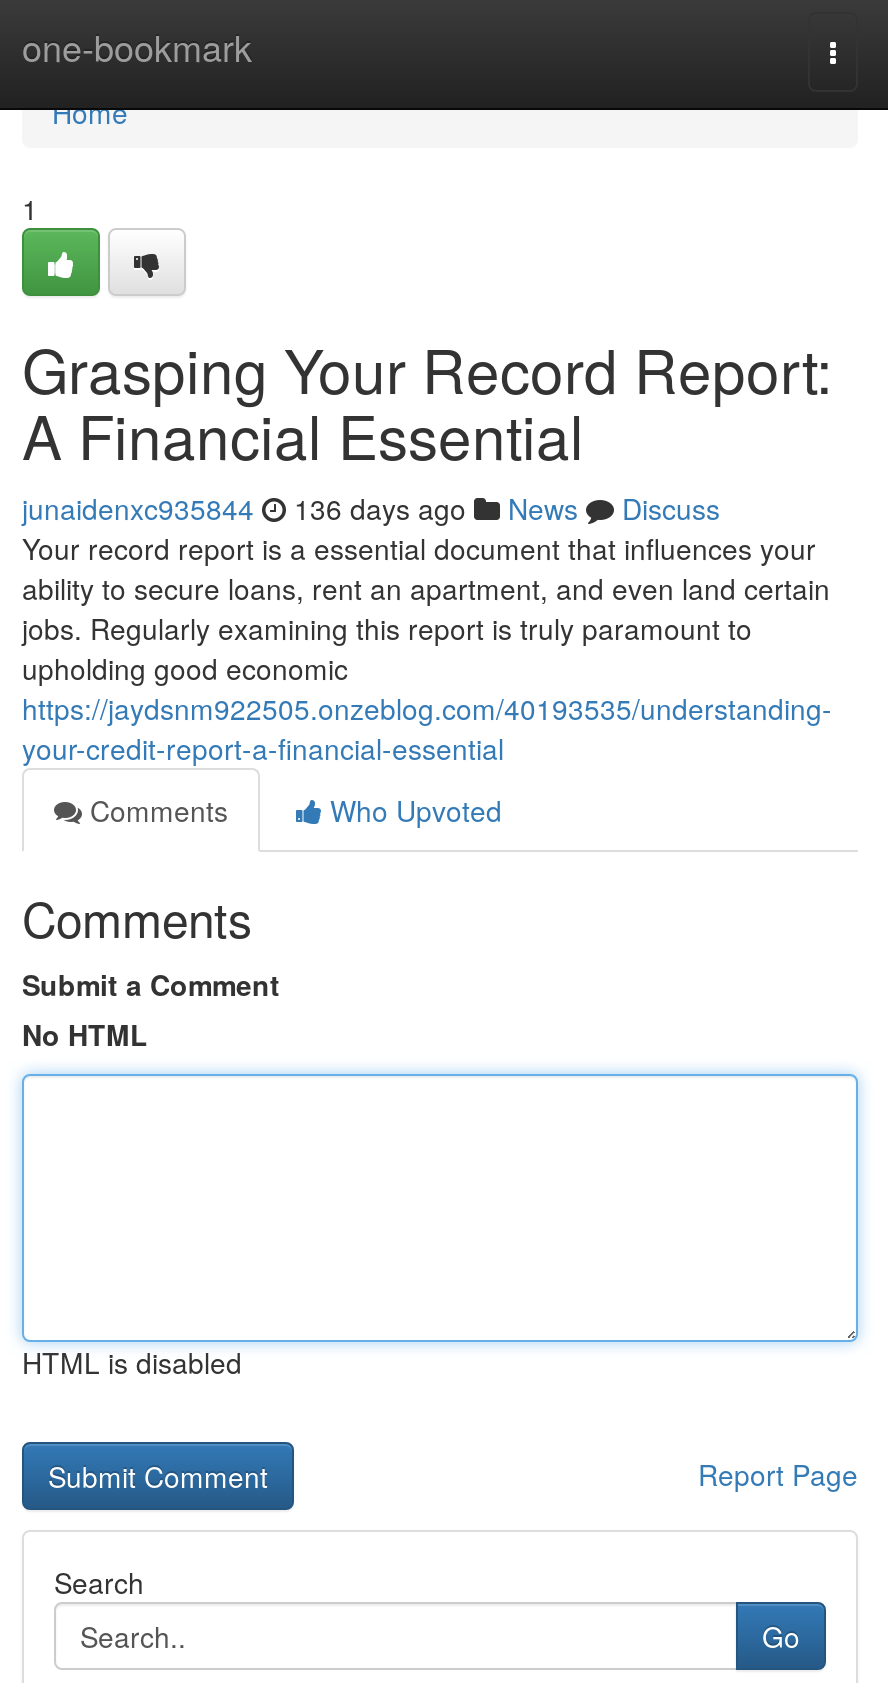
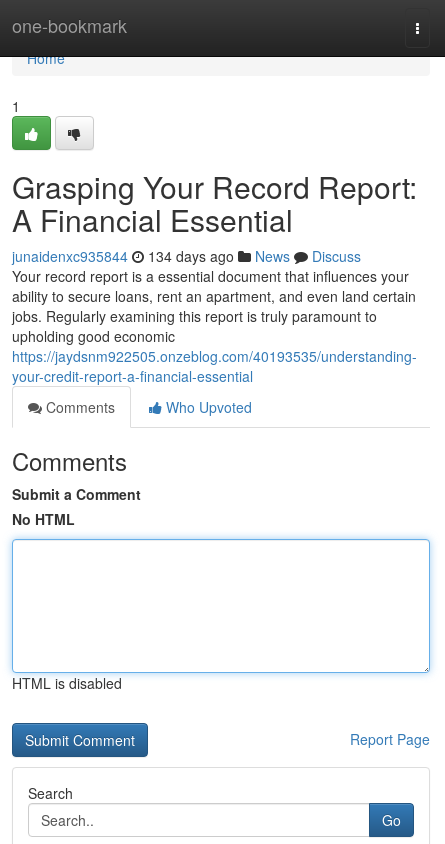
[22,488,720,528] junaidenxc935844 136 days ago News Discuss -> [12,246,361,266] junaidenxc935844 134 days ago News Discuss

